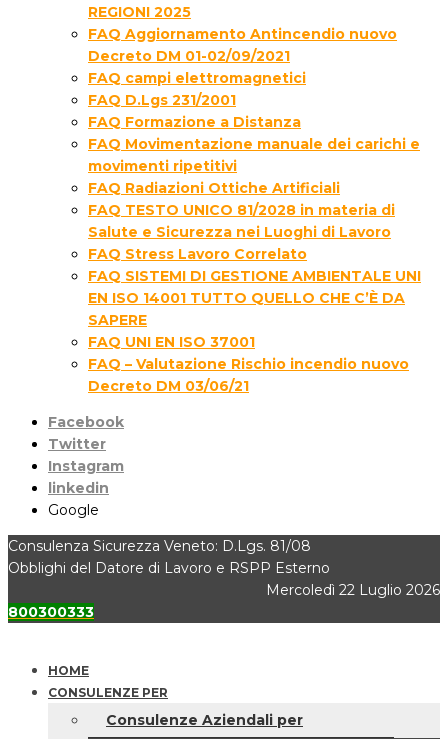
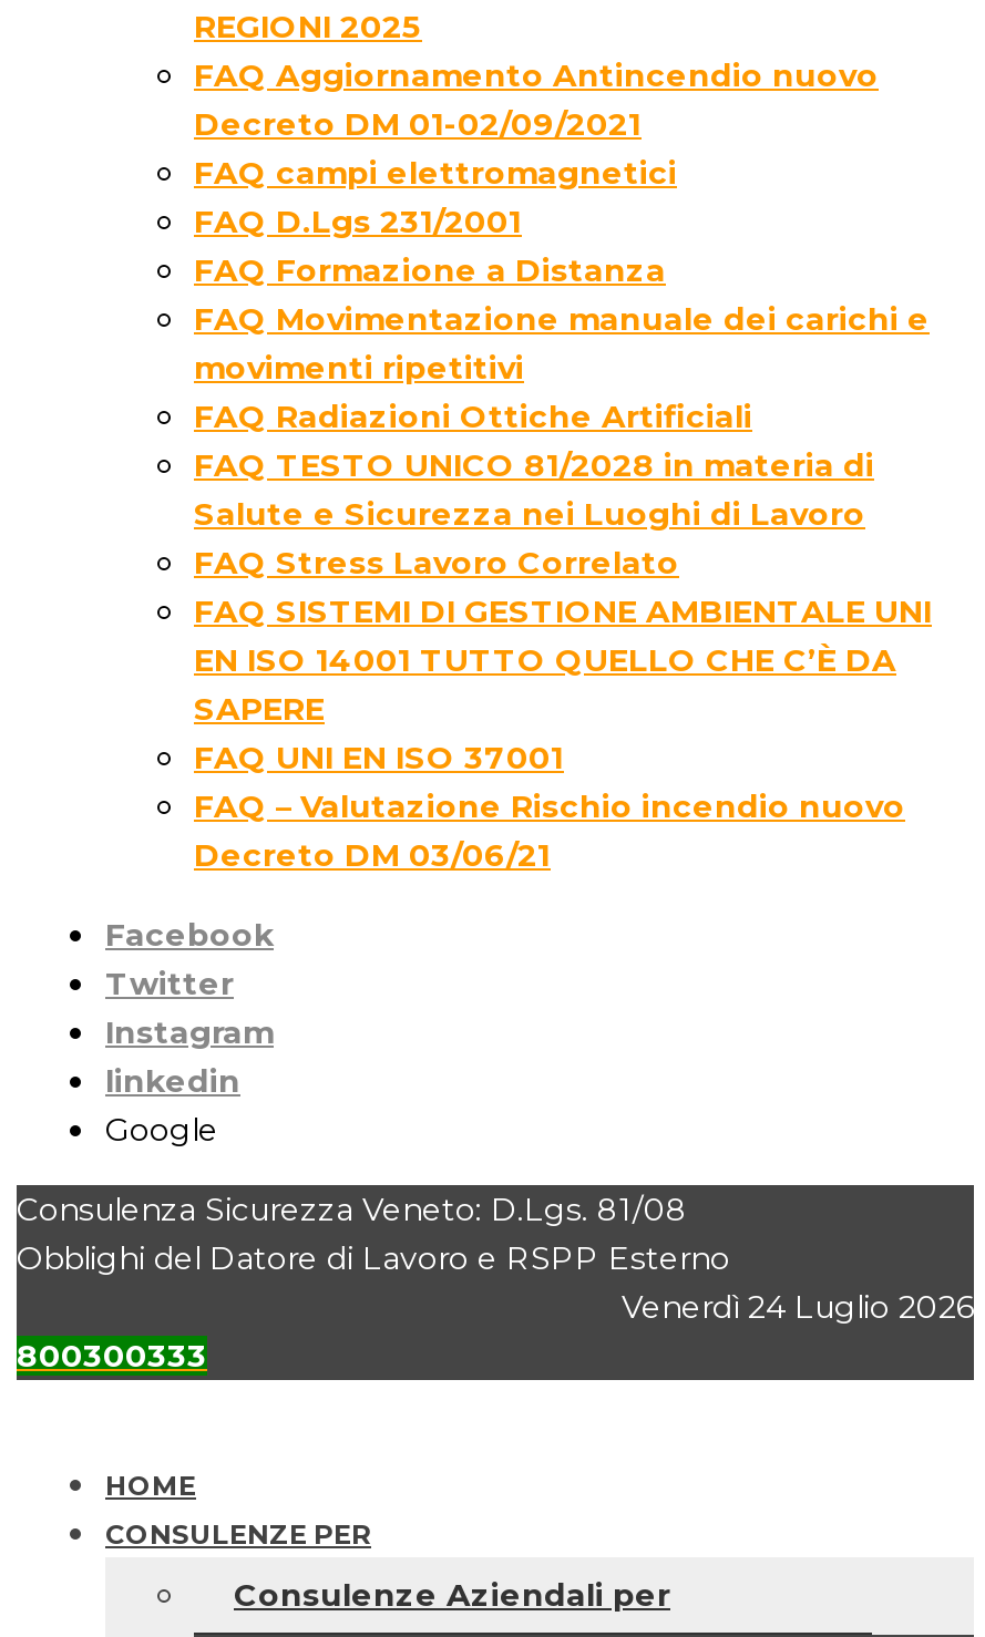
[266,581,440,599] Mercoledì 22 Luglio 2026 -> [622,1287,974,1327] Venerdì 24 Luglio 2026

